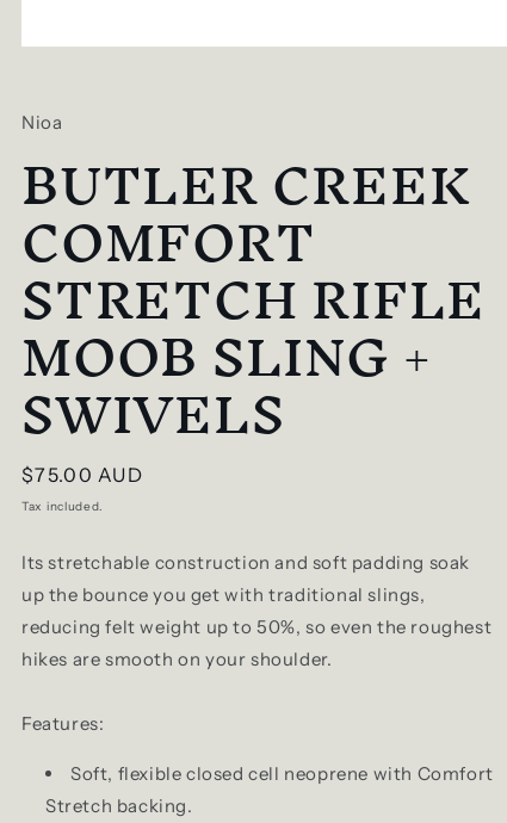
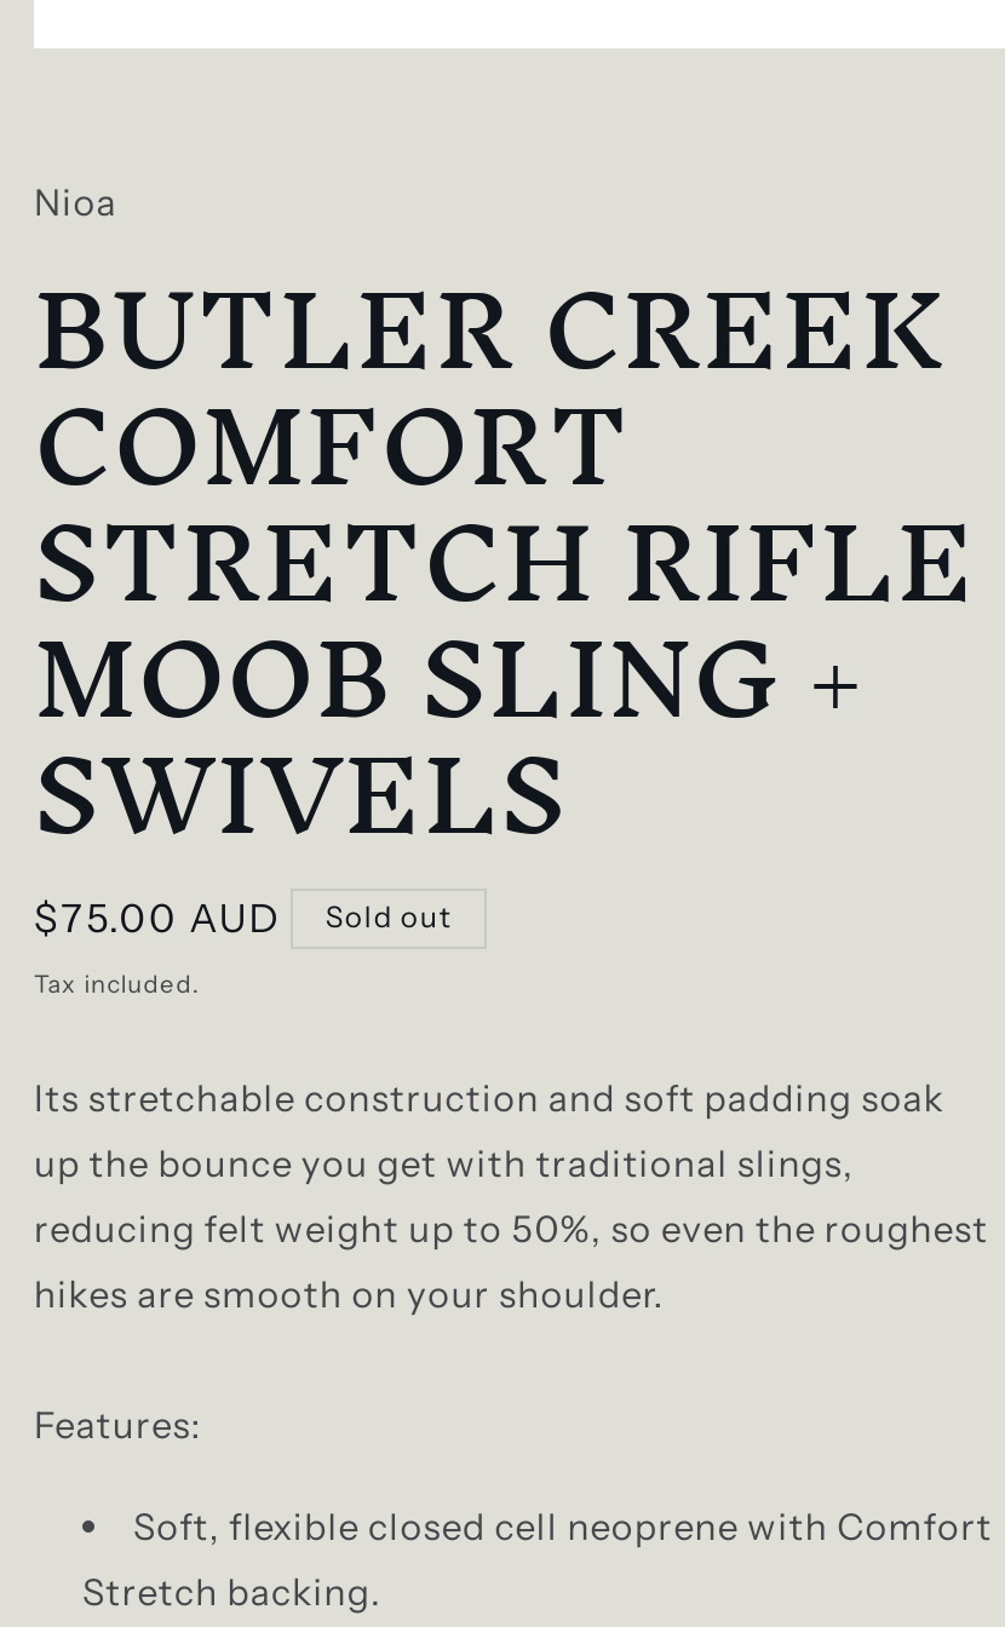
none -> [325,898,454,935] Sold out

